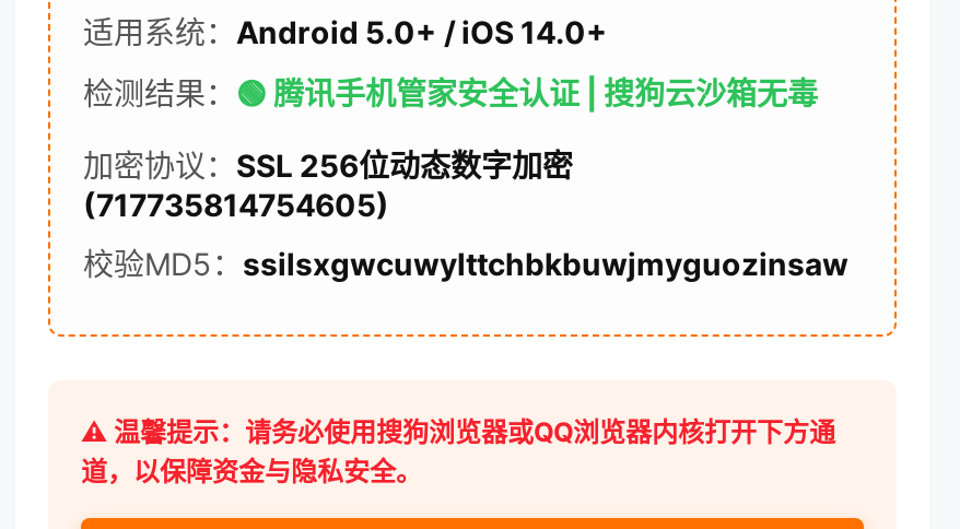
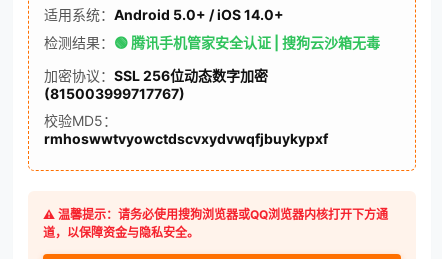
[83,186,389,223] (717735814754605) -> [44,85,185,102] (815003999717767)
[83,245,848,282] 校验MD5：ssilsxgwcuwylttchbkbuwjmyguozinsaw -> [44,112,328,147] 校验MD5： | rmhoswwtvyowctdscvxydvwqfjbuykypxf

